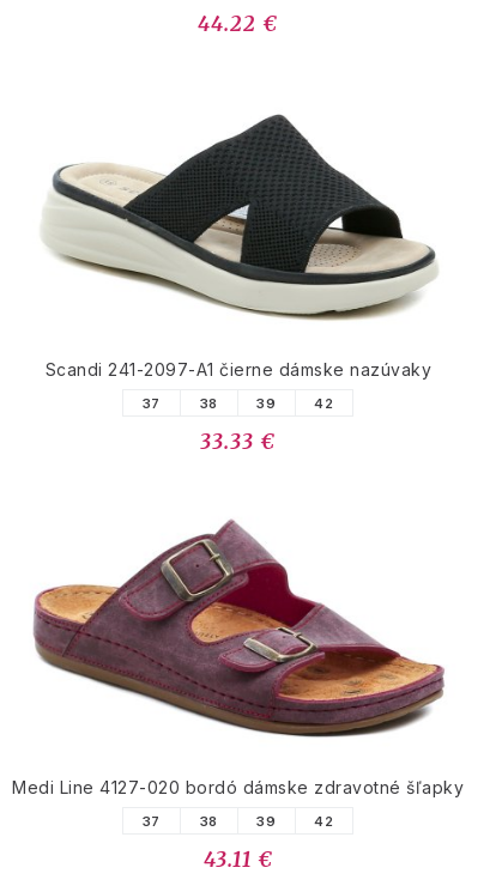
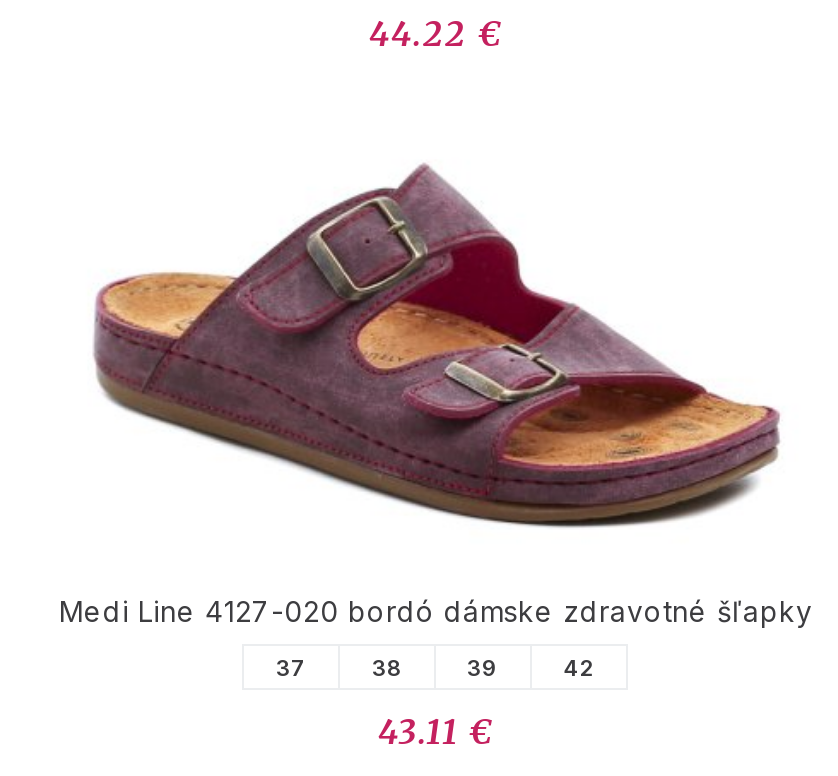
[42,114,439,455] [image] | Scandi 241-2097-A1 čierne dámske nazúvaky | 37 | 38 | 39 | 42 | 33.33 € -> none

